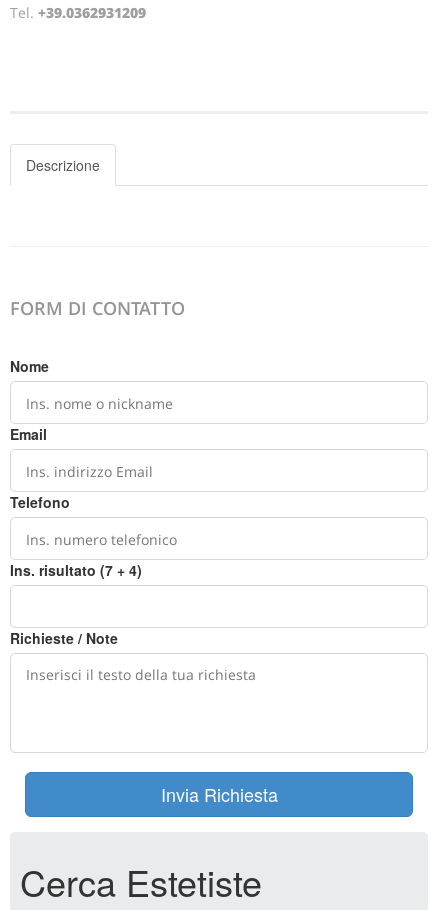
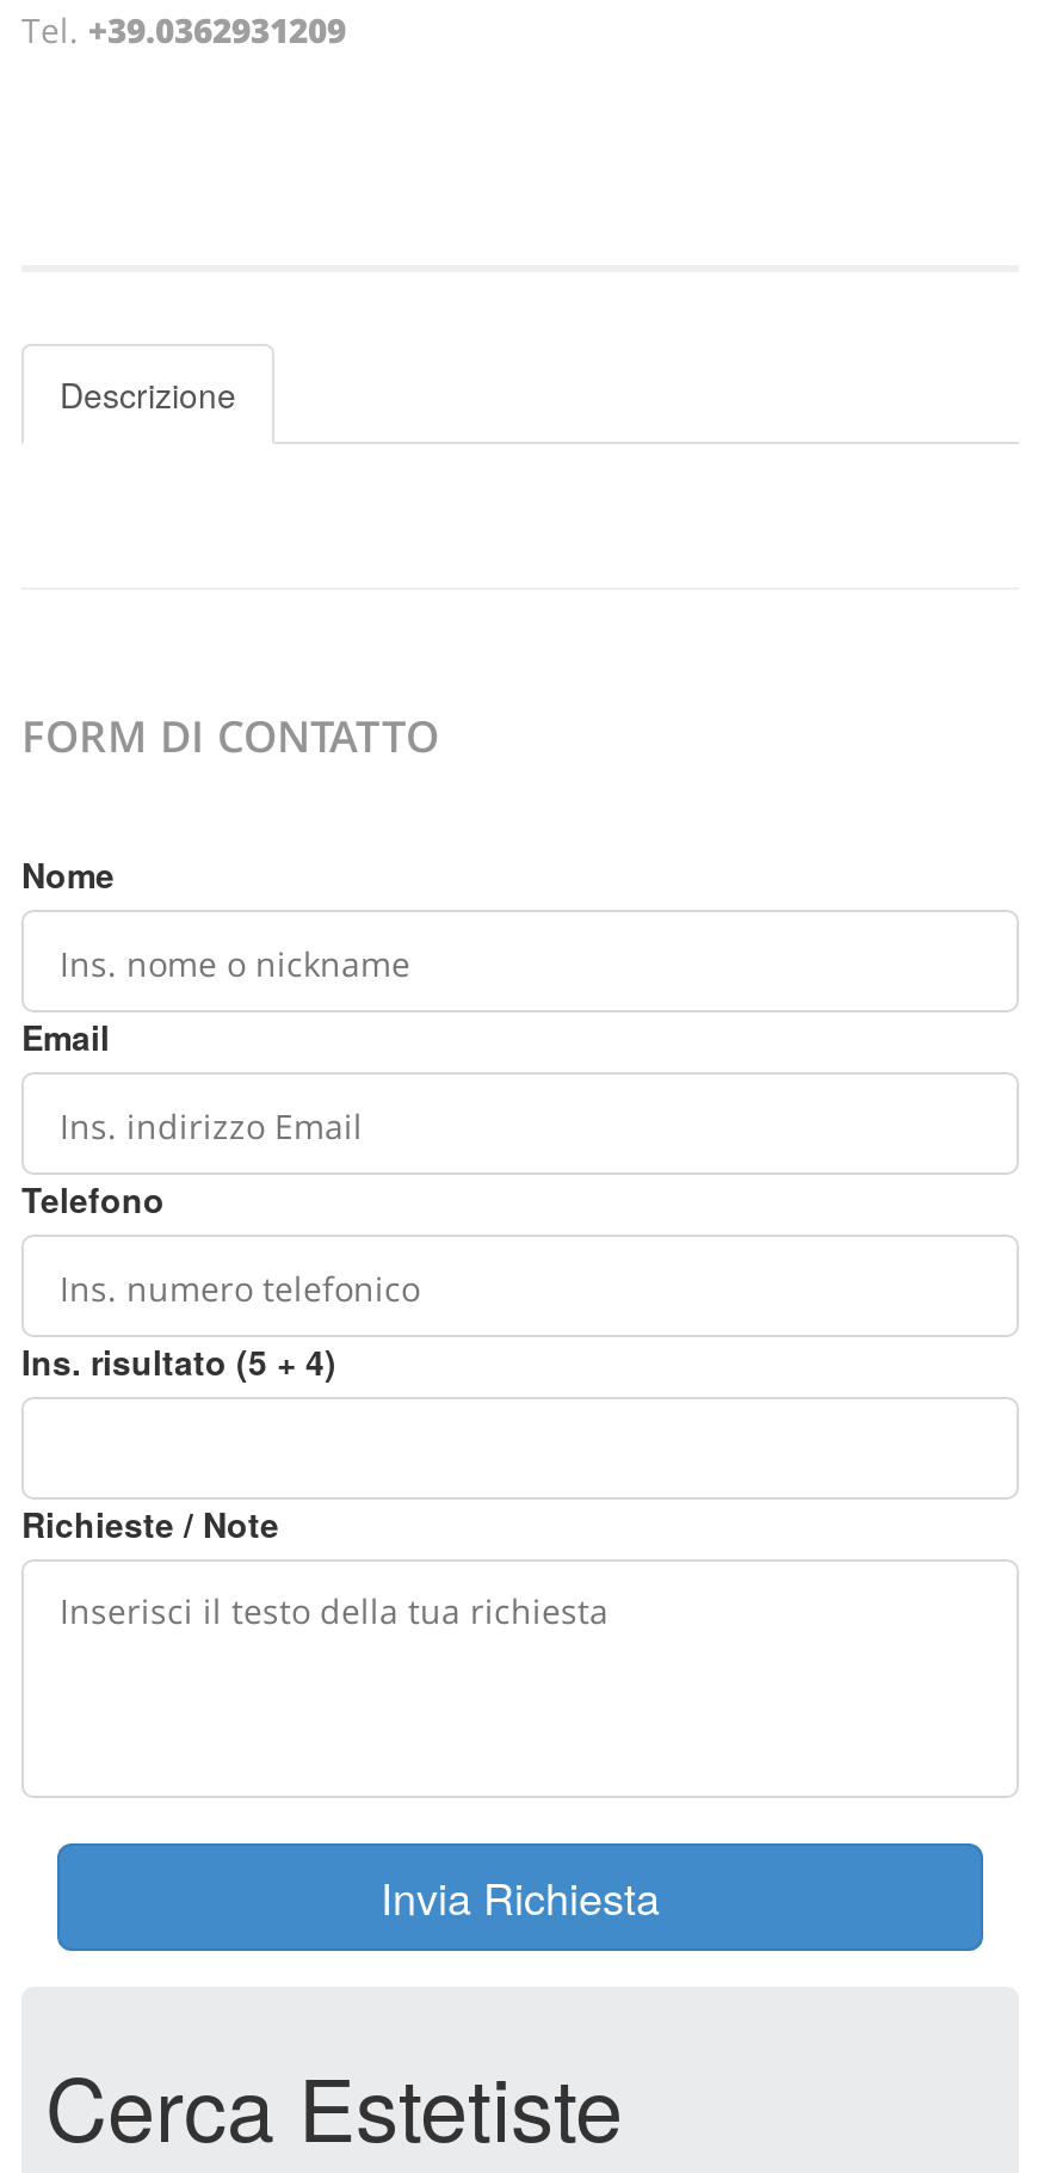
[10,560,142,580] Ins. risultato (7 + 4) -> [21,1337,336,1385] Ins. risultato (5 + 4)

